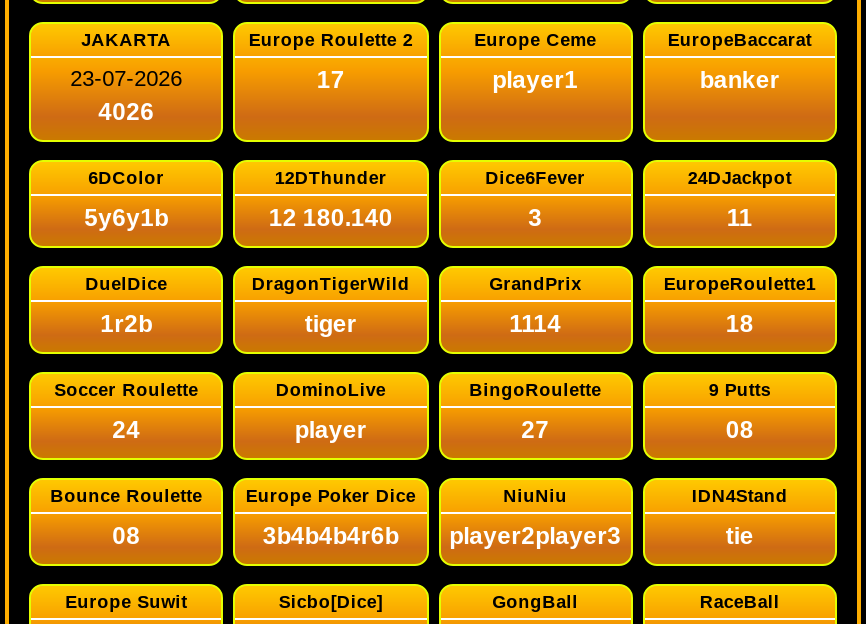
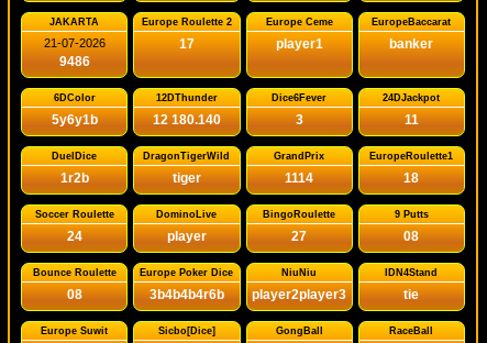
[70,66,182,90] 23-07-2026 -> [44,36,105,50] 21-07-2026
[98,98,154,126] 4026 -> [59,54,90,69] 9486

